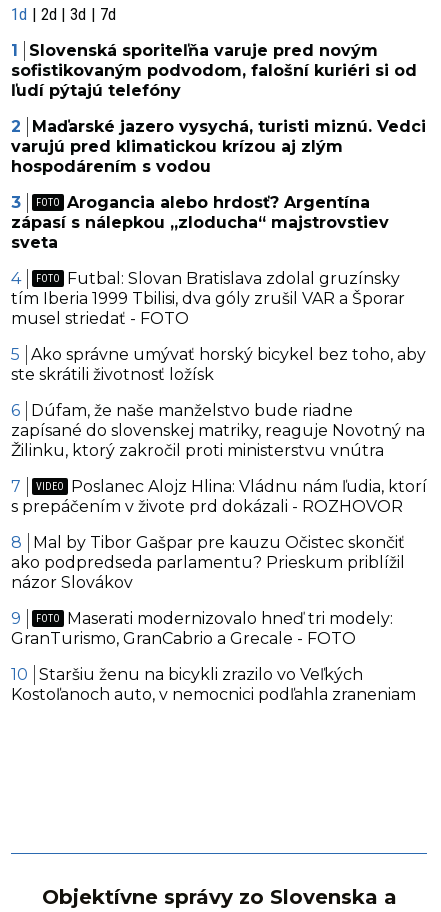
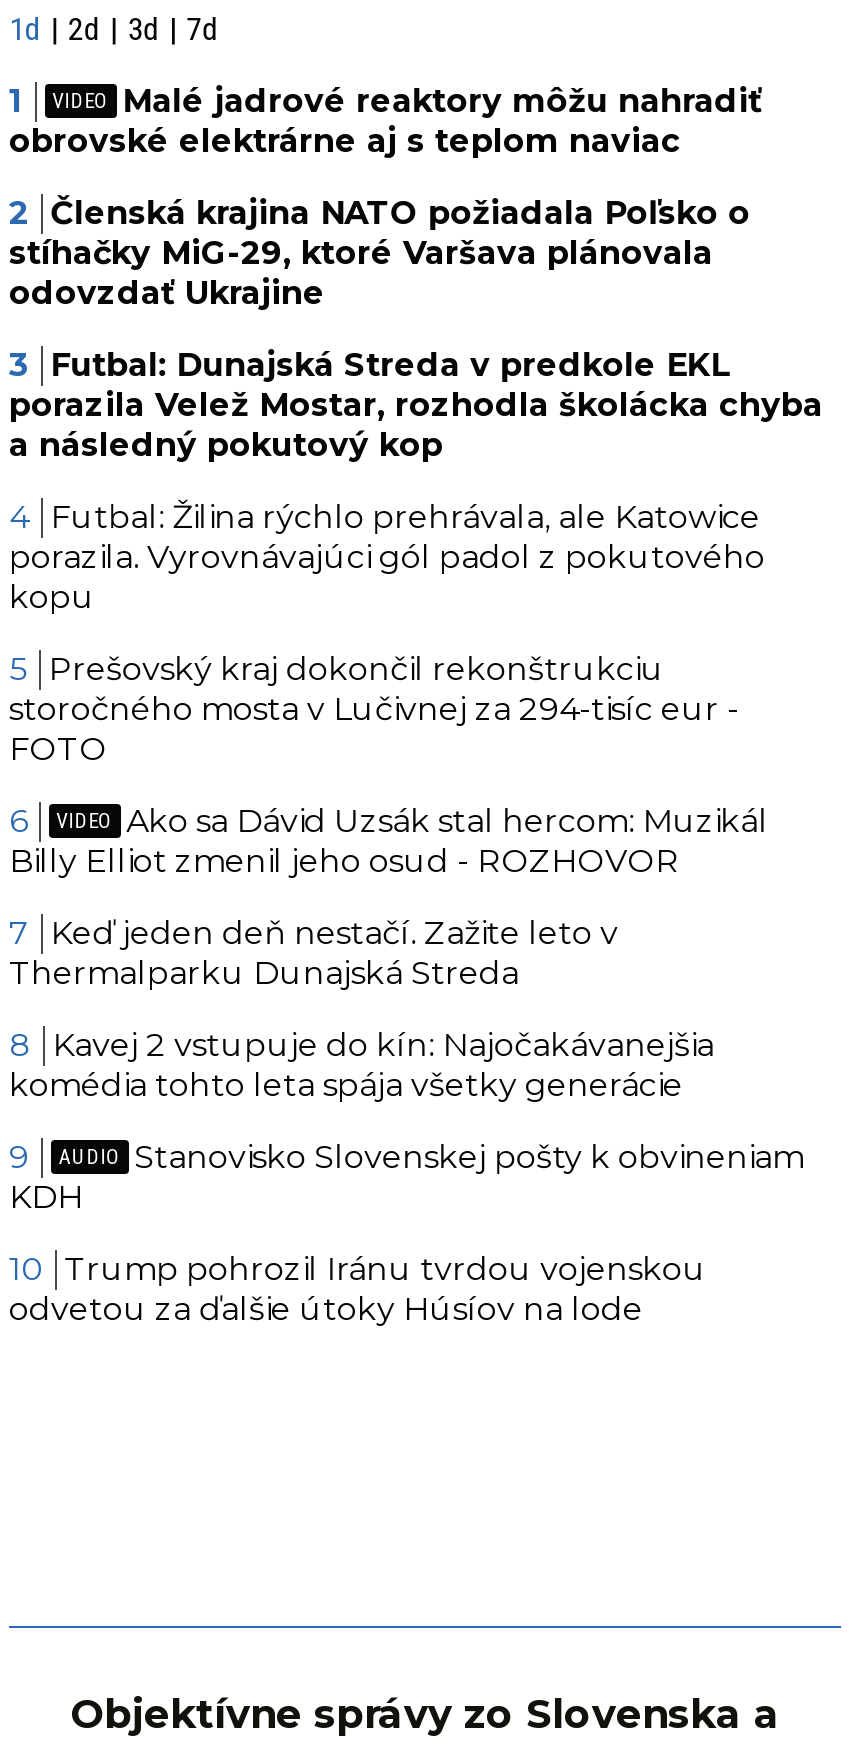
[11,41,417,100] Slovenská sporiteľňa varuje pred novým | sofistikovaným podvodom, falošní kuriéri si od | ľudí pýtajú telefóny -> [9,82,762,160] Malé jadrové reaktory môžu nahradiť | obrovské elektrárne aj s teplom naviac
[11,117,426,176] Maďarské jazero vysychá, turisti miznú. Vedci | varujú pred klimatickou krízou aj zlým | hospodárením s vodou -> [9,194,750,312] Členská krajina NATO požiadala Poľsko o | stíhačky MiG-29, ktoré Varšava plánovala | odovzdať Ukrajine
[11,193,389,252] Arogancia alebo hrdosť? Argentína | zápasí s nálepkou „zloducha“ majstrovstiev | sveta -> [9,346,823,464] Futbal: Dunajská Streda v predkole EKL | porazila Velež Mostar, rozhodla školácka chyba | a následný pokutový kop
[11,269,405,328] Futbal: Slovan Bratislava zdolal gruzínsky | tím Iberia 1999 Tbilisi, dva góly zrušil VAR a Šporar | musel striedať - FOTO -> [9,498,765,616] Futbal: Žilina rýchlo prehrávala, ale Katowice | porazila. Vyrovnávajúci gól padol z pokutového | kopu
[11,345,426,384] Ako správne umývať horský bicykel bez toho, aby | ste skrátili životnosť ložísk -> [9,650,739,768] Prešovský kraj dokončil rekonštrukciu | storočného mosta v Lučivnej za 294-tisíc eur - | FOTO
[11,401,425,460] Dúfam, že naše manželstvo bude riadne | zapísané do slovenskej matriky, reaguje Novotný na | Žilinku, ktorý zakročil proti ministerstvu vnútra -> [9,802,768,880] Ako sa Dávid Uzsák stal hercom: Muzikál | Billy Elliot zmenil jeho osud - ROZHOVOR
[11,477,427,516] Poslanec Alojz Hlina: Vládnu nám ľudia, ktorí | s prepáčením v živote prd dokázali - ROZHOVOR -> [9,914,618,992] Keď jeden deň nestačí. Zažite leto v | Thermalparku Dunajská Streda
[11,533,405,592] Mal by Tibor Gašpar pre kauzu Očistec skončiť | ako podpredseda parlamentu? Prieskum priblížil | názor Slovákov -> [9,1026,714,1104] Kavej 2 vstupuje do kín: Najočakávanejšia | komédia tohto leta spája všetky generácie
[11,609,393,648] Maserati modernizovalo hneď tri modely: | GranTurismo, GranCabrio a Grecale - FOTO -> [9,1138,804,1216] Stanovisko Slovenskej pošty k obvineniam | KDH
[11,665,416,704] Staršiu ženu na bicykli zrazilo vo Veľkých | Kostoľanoch auto, v nemocnici podľahla zraneniam -> [9,1250,706,1328] Trump pohrozil Iránu tvrdou vojenskou | odvetou za ďalšie útoky Húsíov na lode

